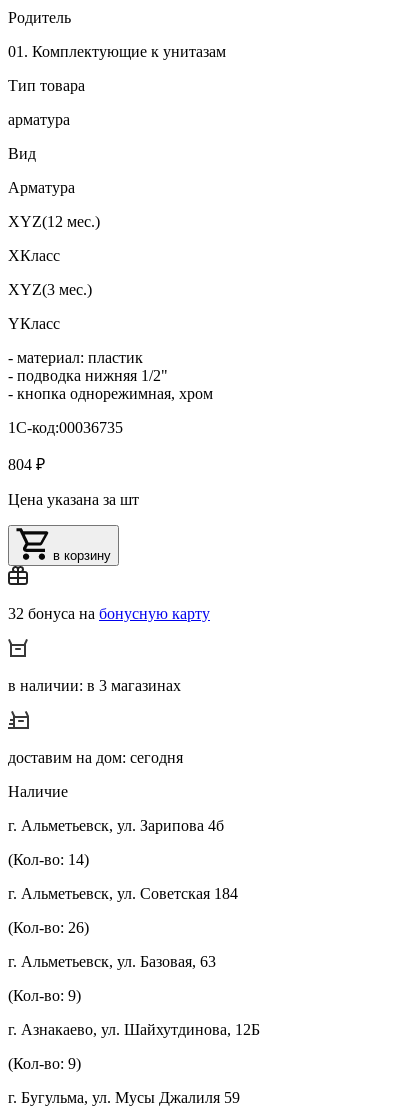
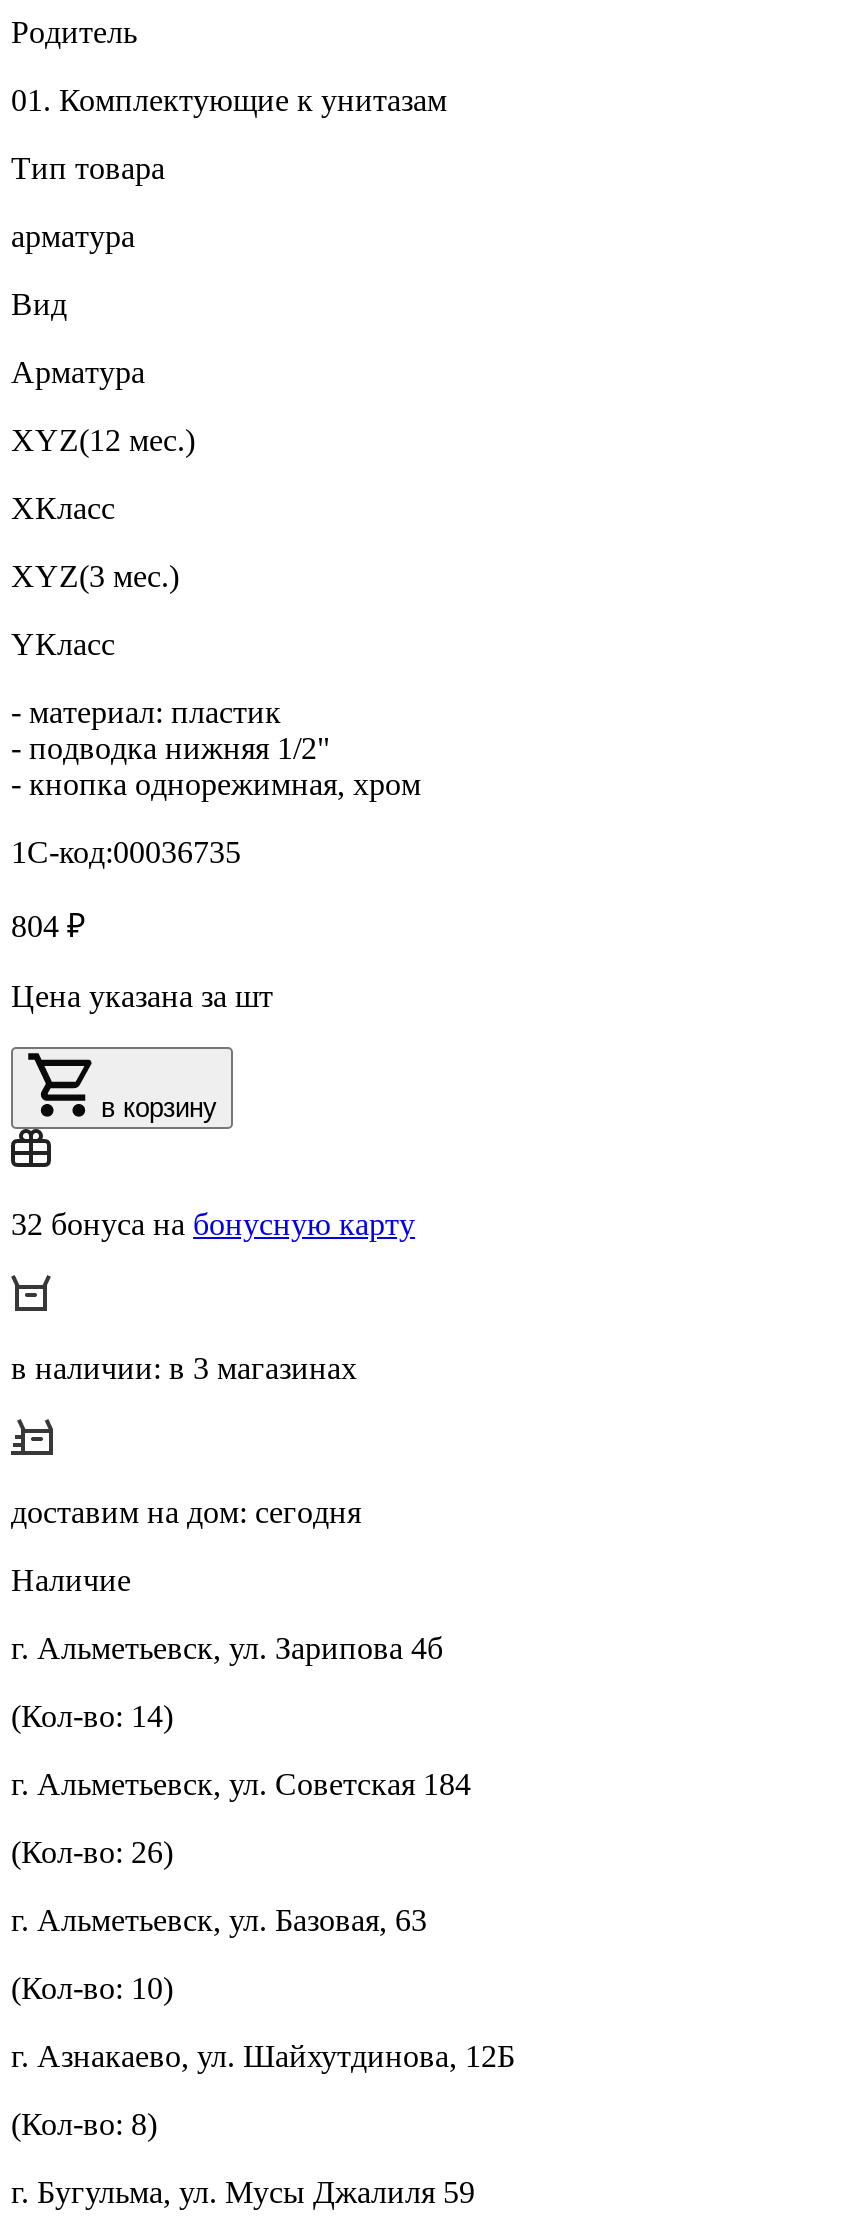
[8,987,81,1004] (Кол-во: 9) -> [11,1972,173,2006] (Кол-во: 10)
[8,1055,81,1072] (Кол-во: 9) -> [11,2108,157,2142] (Кол-во: 8)

